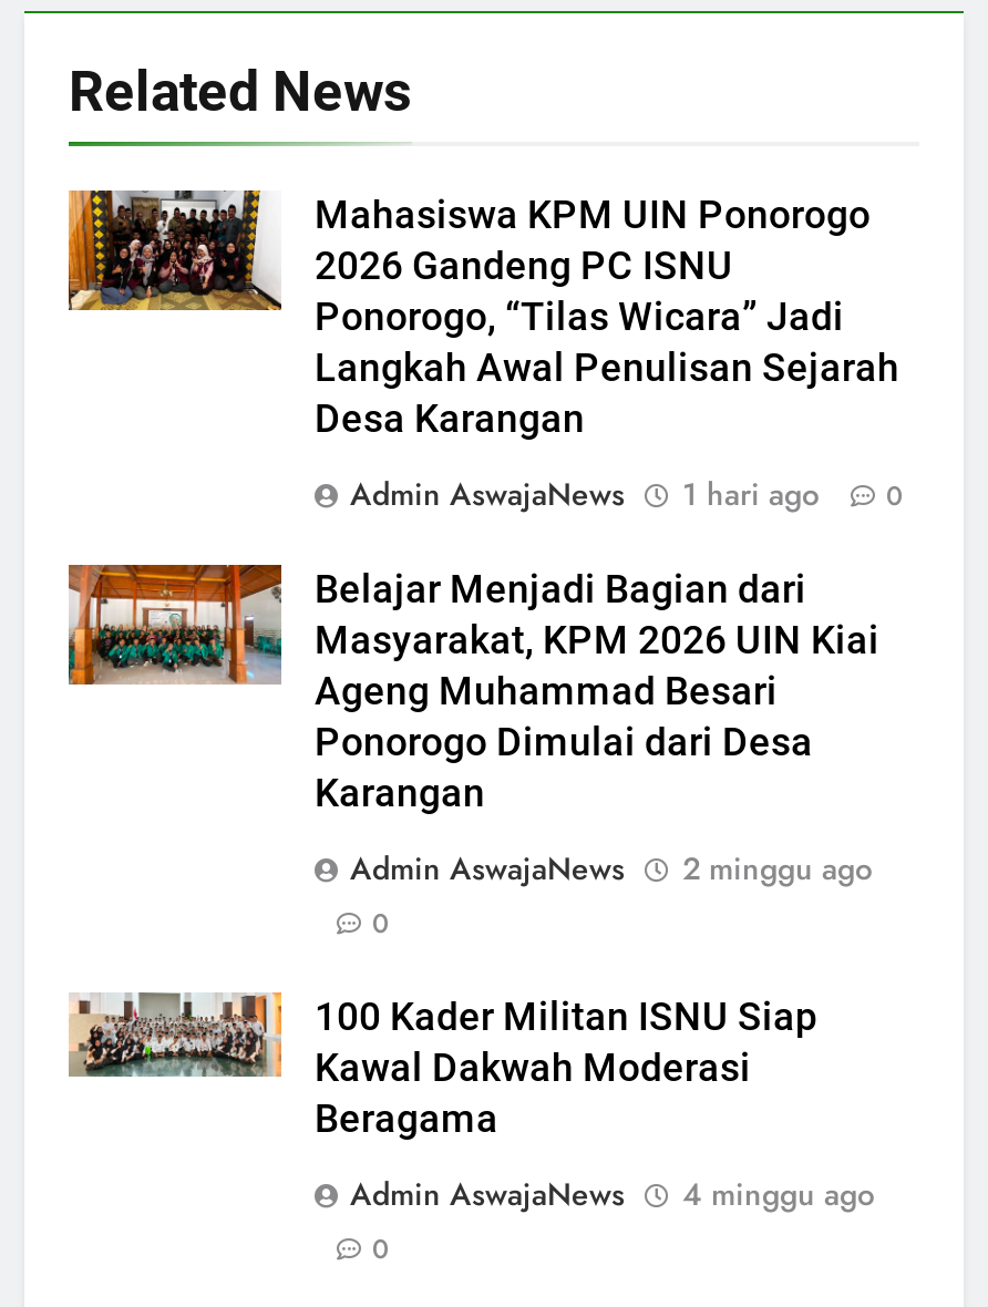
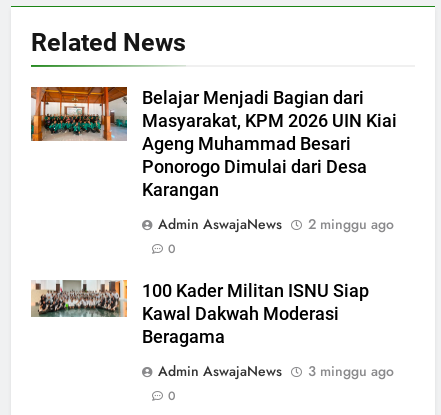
[66,188,904,517] [image] | Mahasiswa KPM UIN Ponorogo | 2026 Gandeng PC ISNU | Ponorogo, “Tilas Wicara” Jadi | Langkah Awal Penulisan Sejarah | Desa Karangan | Admin AswajaNews | 1 hari ago | 0 -> none
[350,1173,875,1217] Admin AswajaNews 4 minggu ago -> [158,360,394,380] Admin AswajaNews 3 minggu ago

